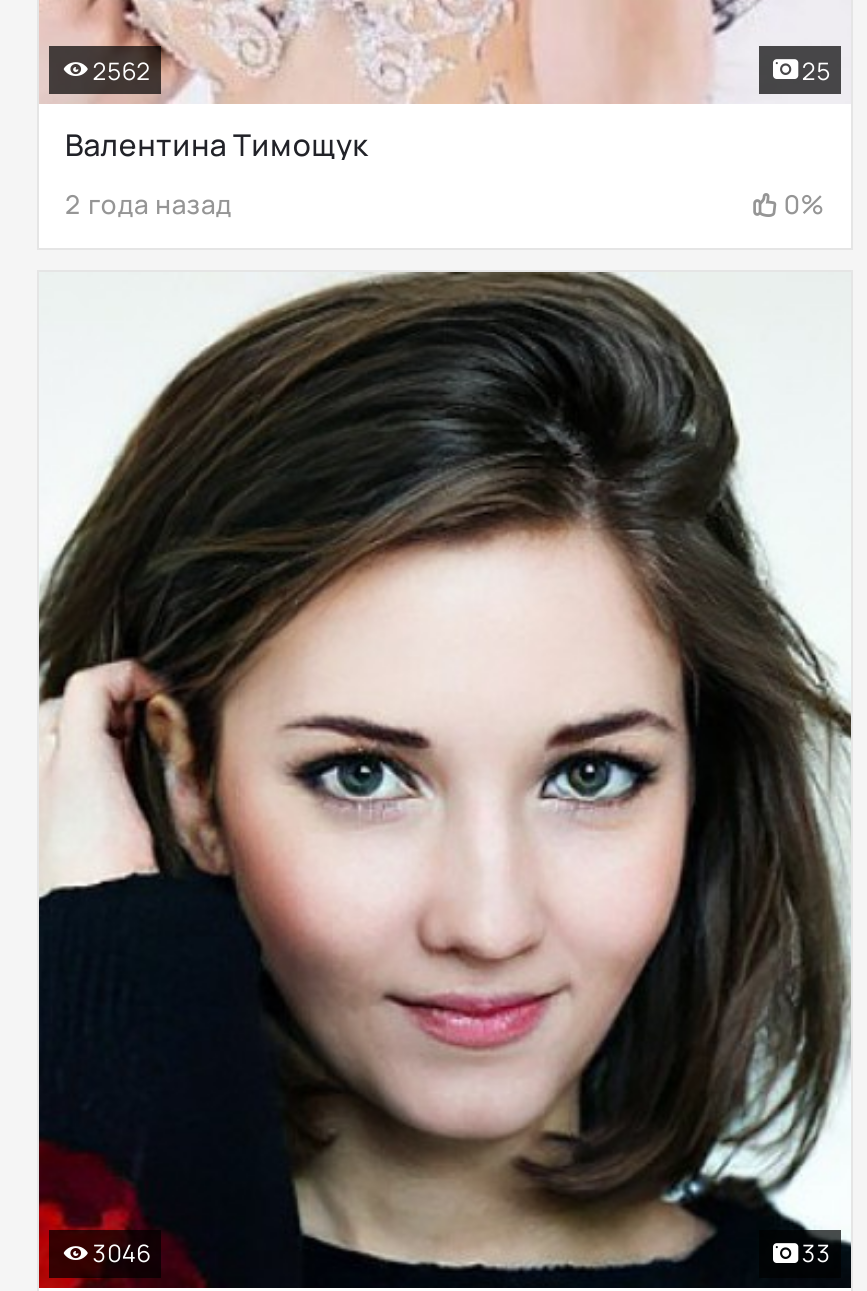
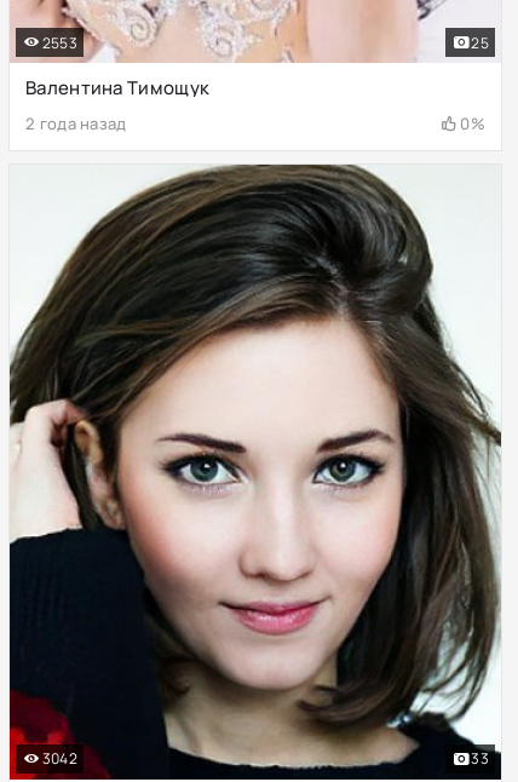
[93,53,151,87] 2562 -> [42,32,77,53] 2553
[93,1236,151,1270] 3046 -> [42,748,77,769] 3042

